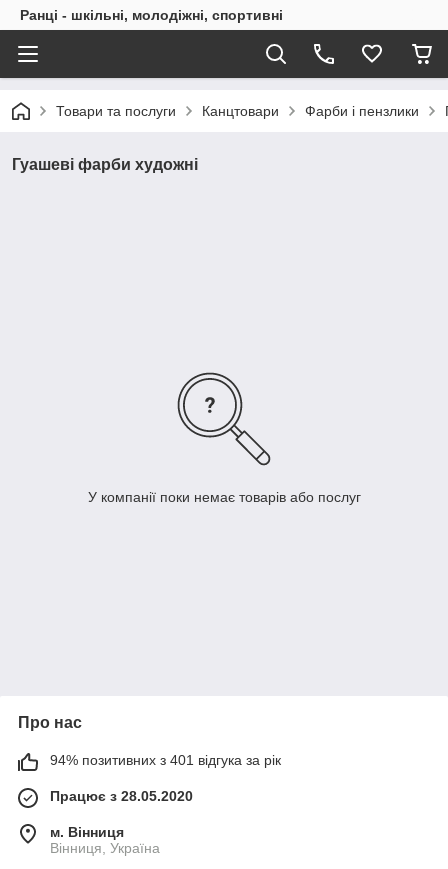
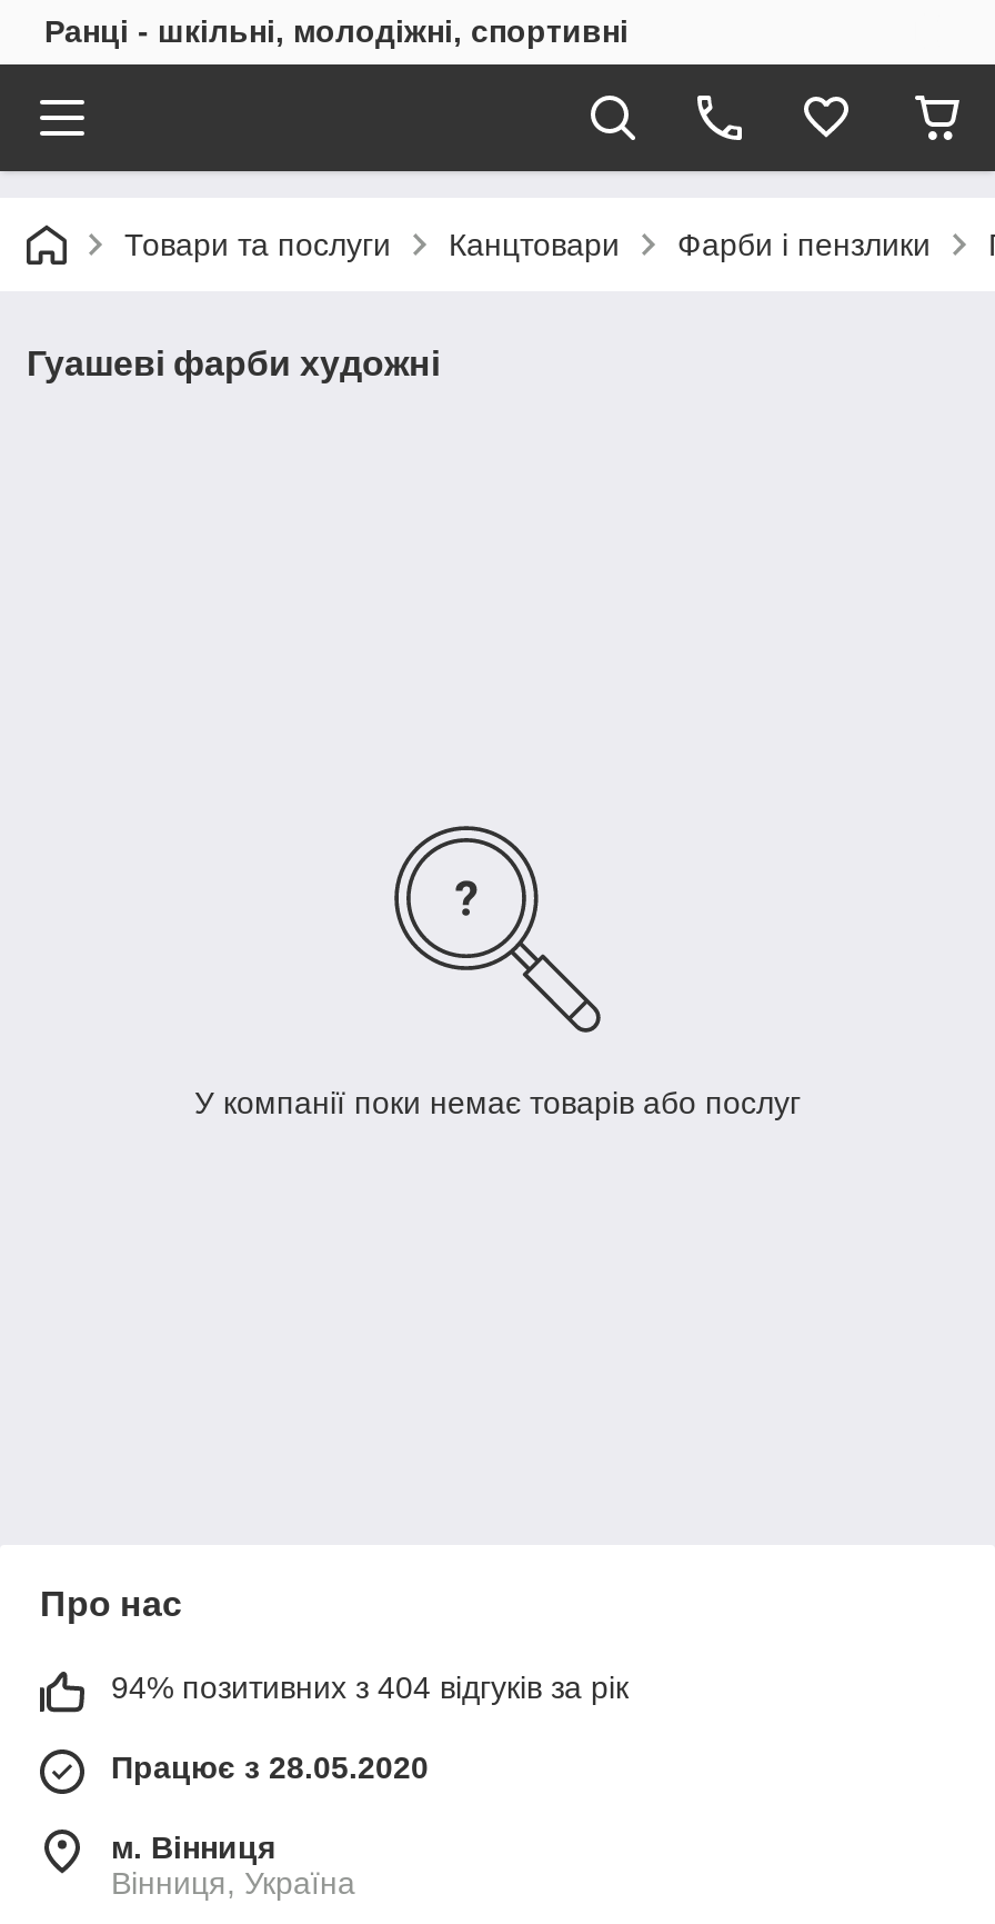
[50,752,281,768] 94% позитивних з 401 відгука за рік -> [111,1671,629,1706] 94% позитивних з 404 відгуків за рік

